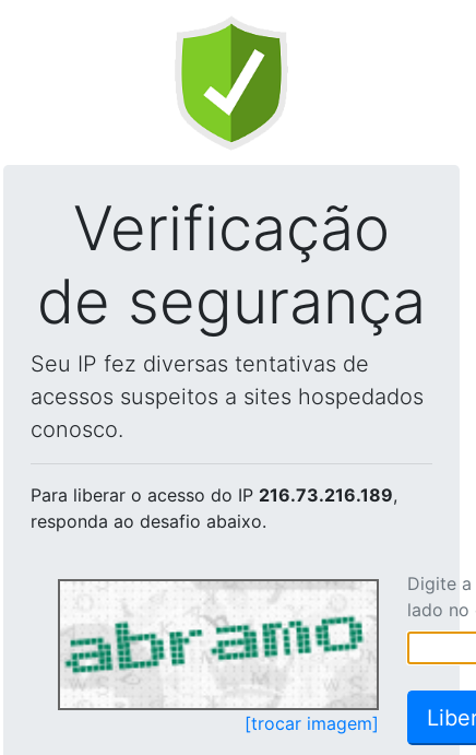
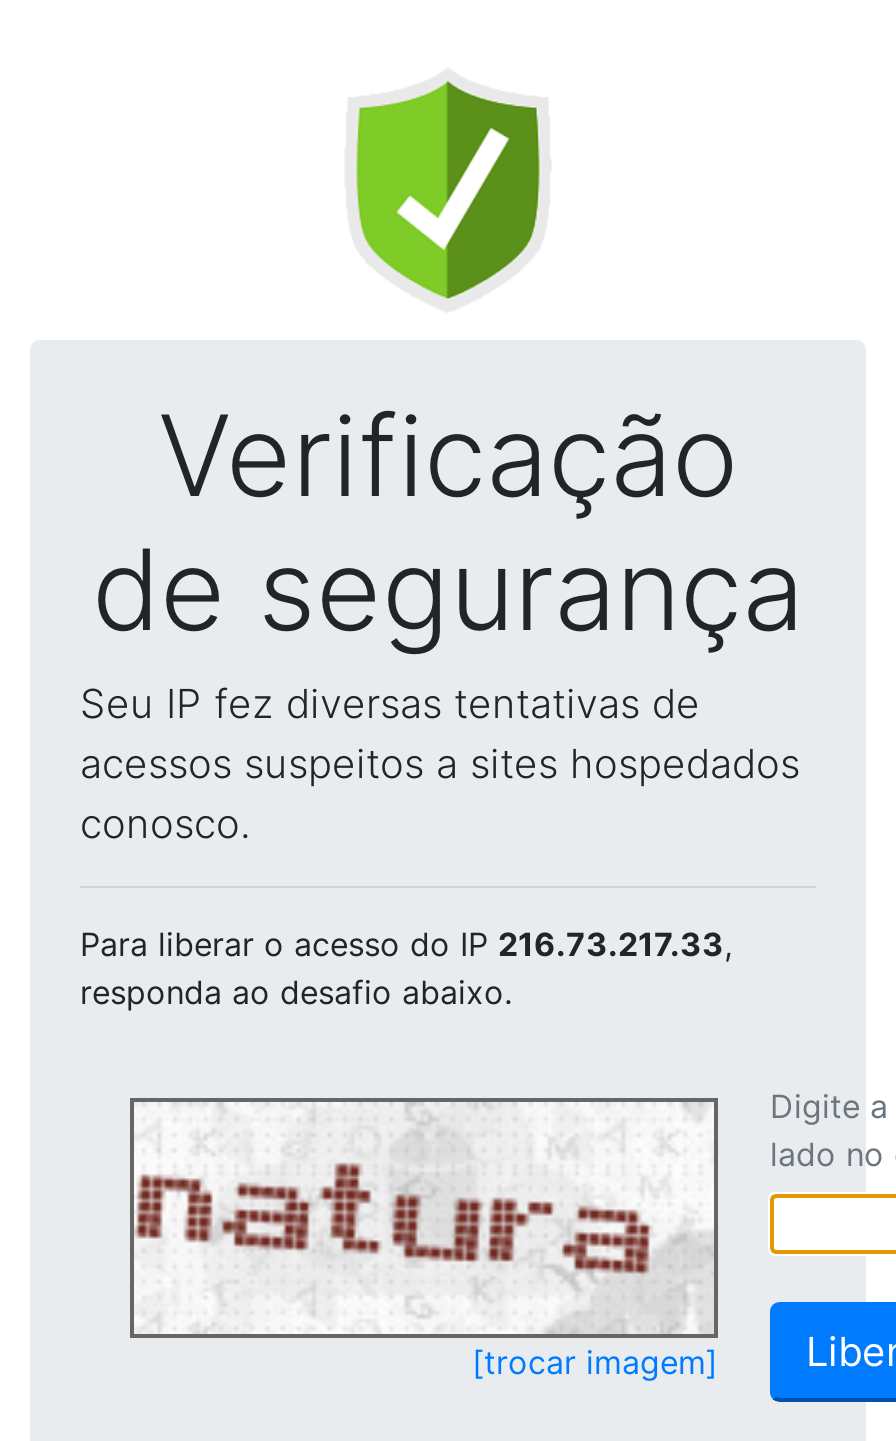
[31,484,397,506] Para liberar o acesso do IP 216.73.216.189, -> [80,924,732,964] Para liberar o acesso do IP 216.73.217.33,
[60,607,365,707] [image] -> [134,1106,694,1330] [image]

